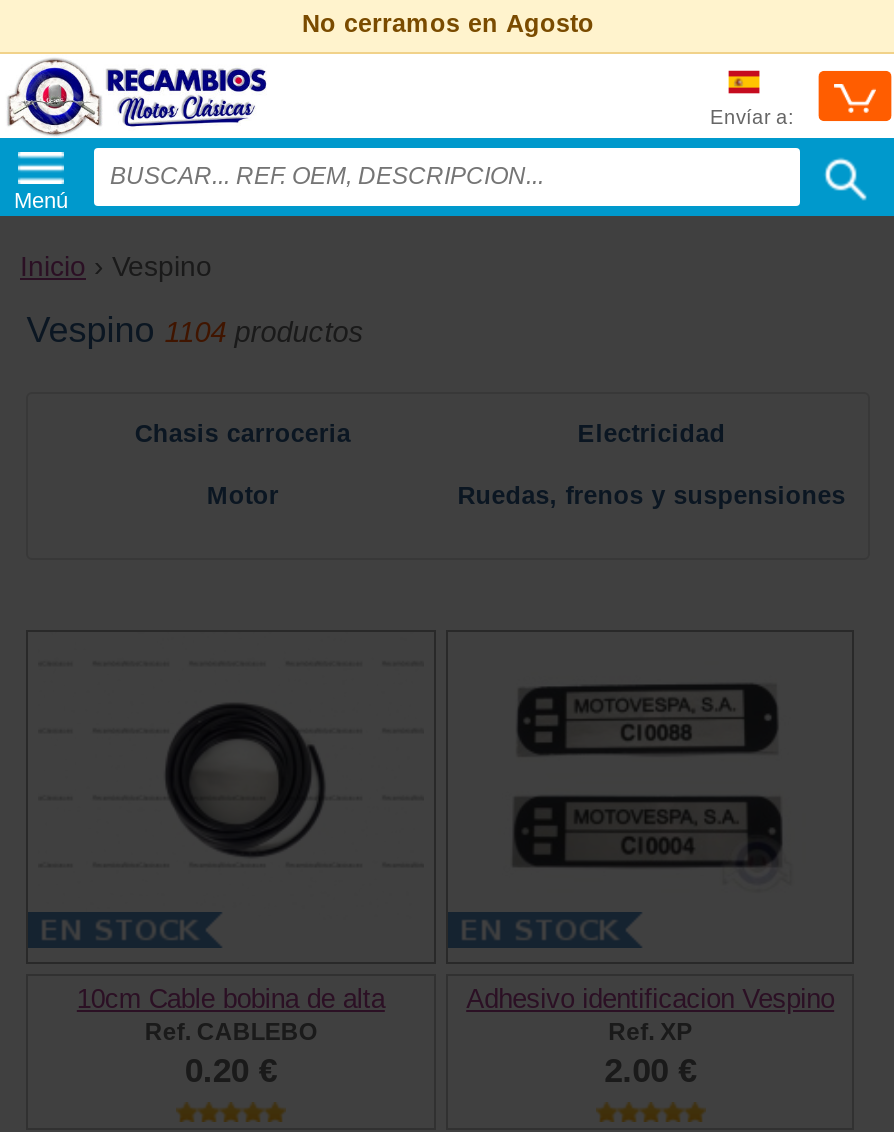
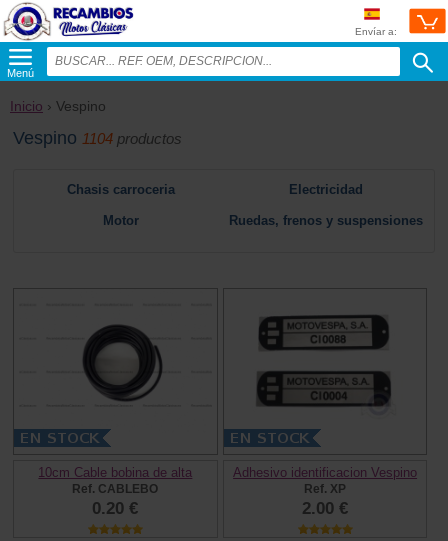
[302,10,594,38] No cerramos en Agosto -> none

